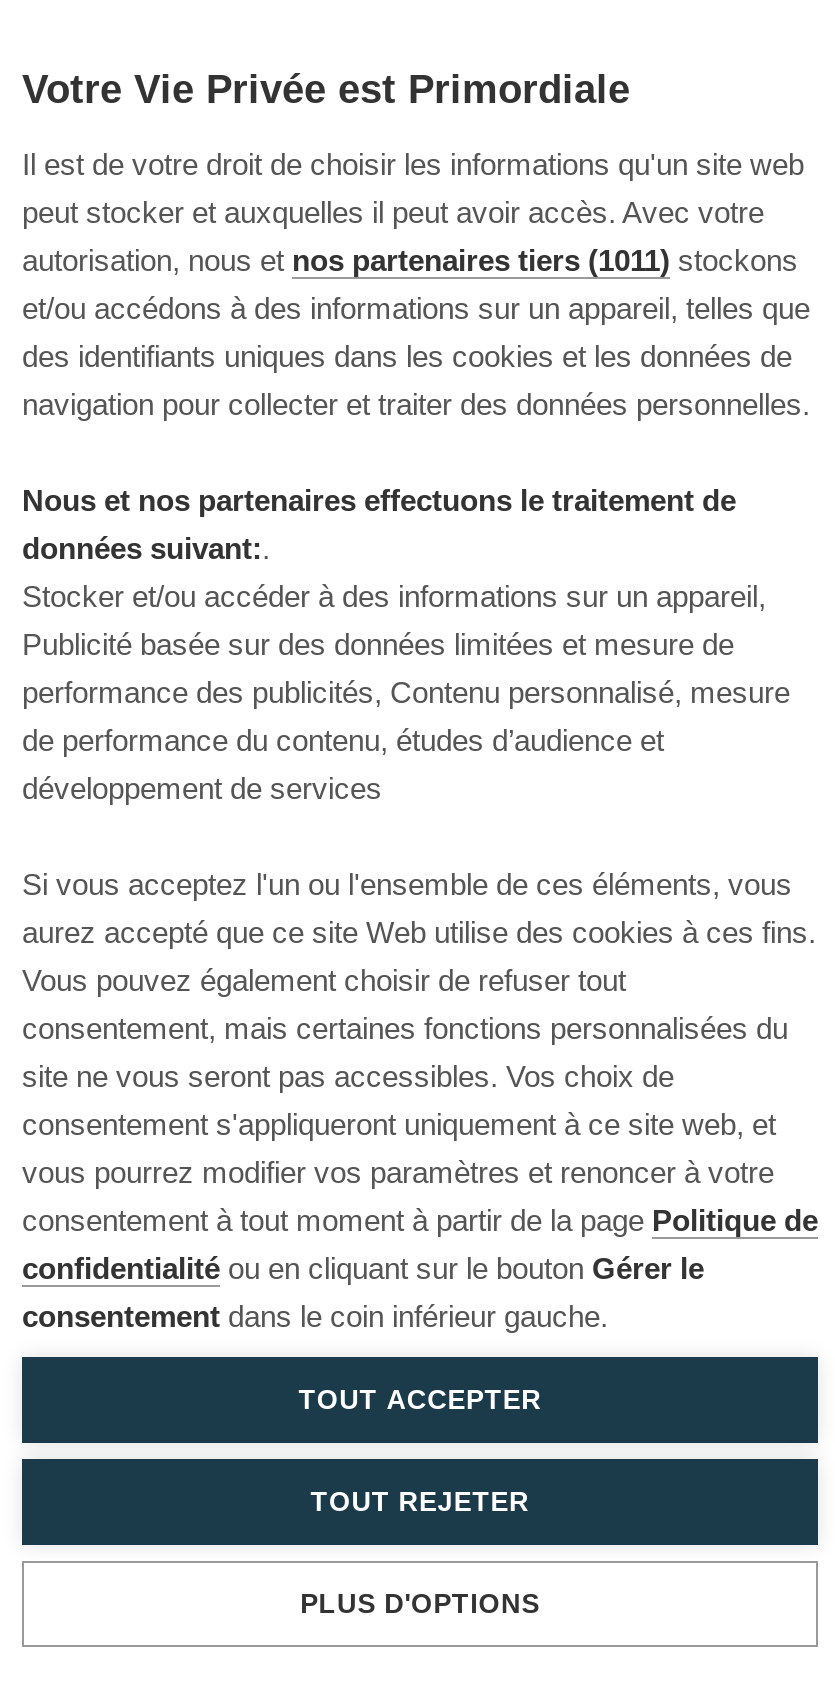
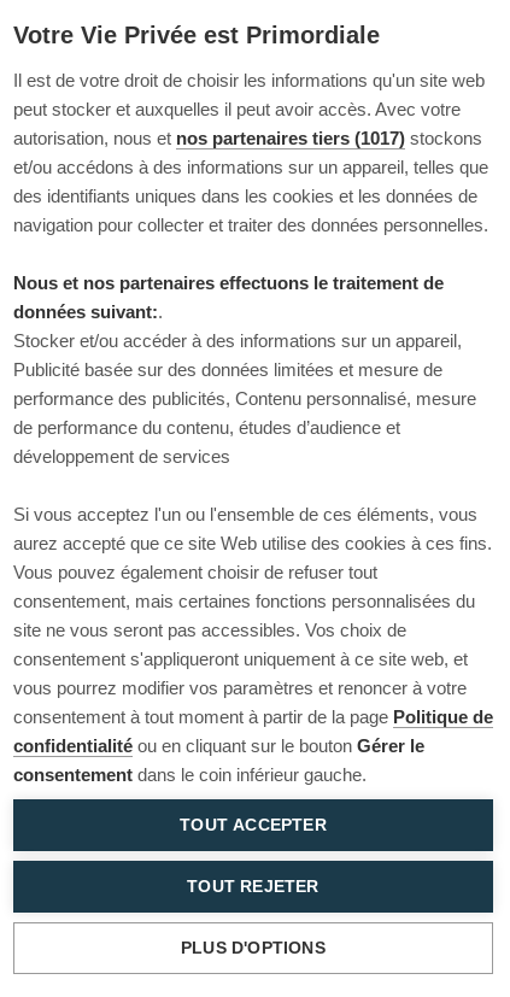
[22,243,798,277] autorisation, nous et nos partenaires tiers (1011) stockons -> [13,128,482,149] autorisation, nous et nos partenaires tiers (1017) stockons

